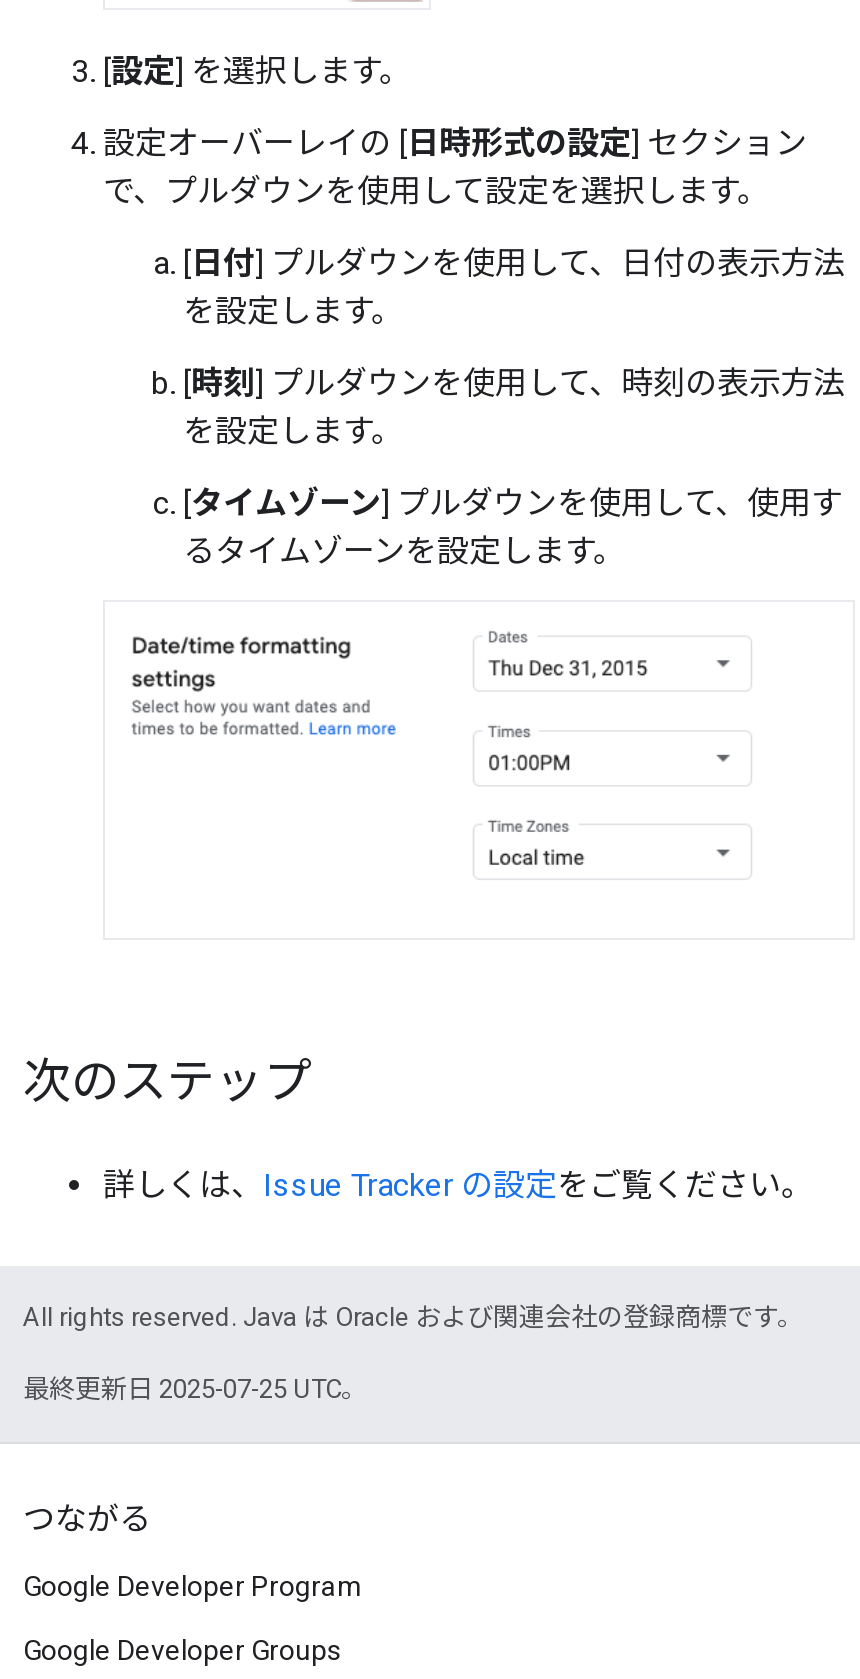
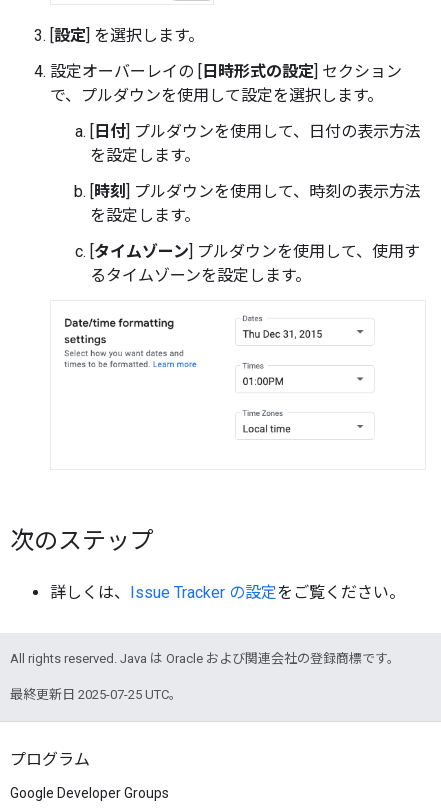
[23,1501,363,1603] つながる | Google Developer Program -> [10,750,90,770] プログラム

